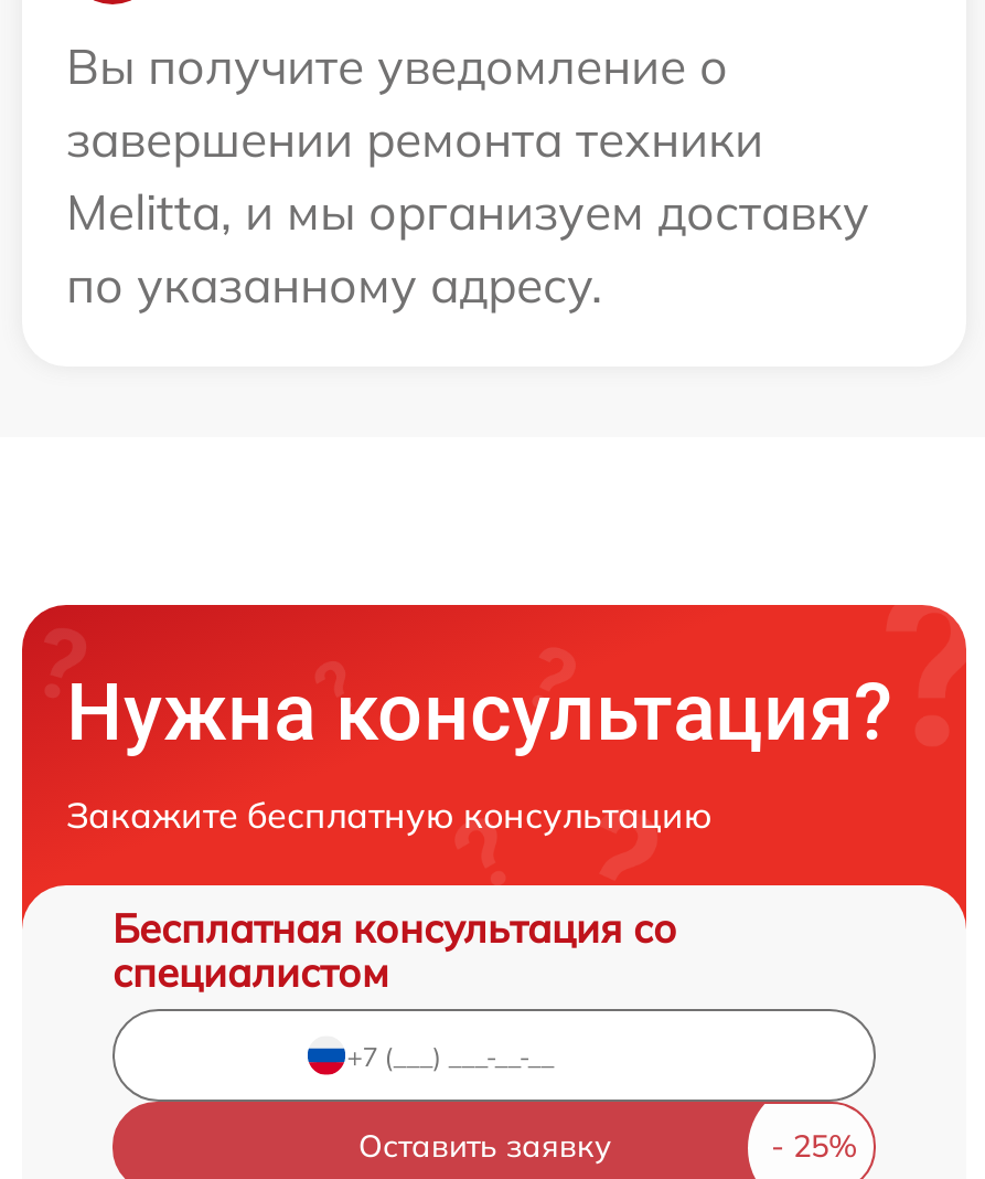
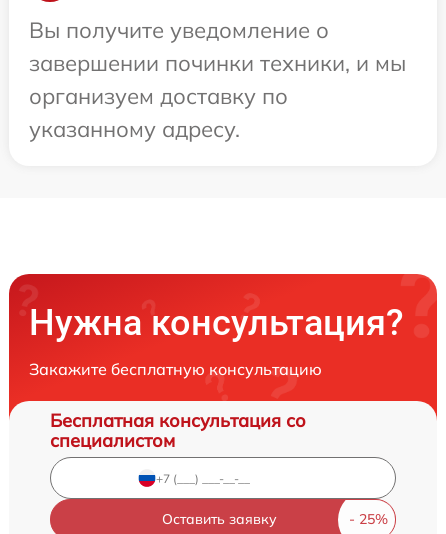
[66,108,869,316] завершении ремонта техники | Melitta, и мы организуем доставку | по указанному адресу. -> [29,49,406,143] завершении починки техники, и мы | организуем доставку по | указанному адресу.

